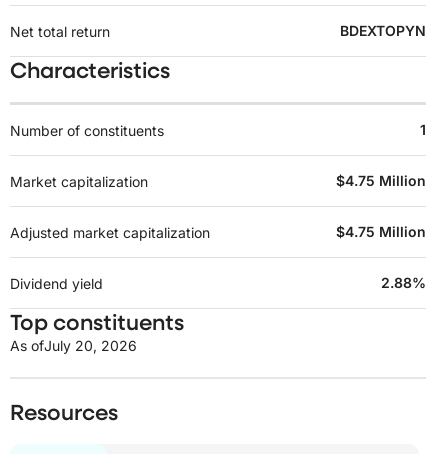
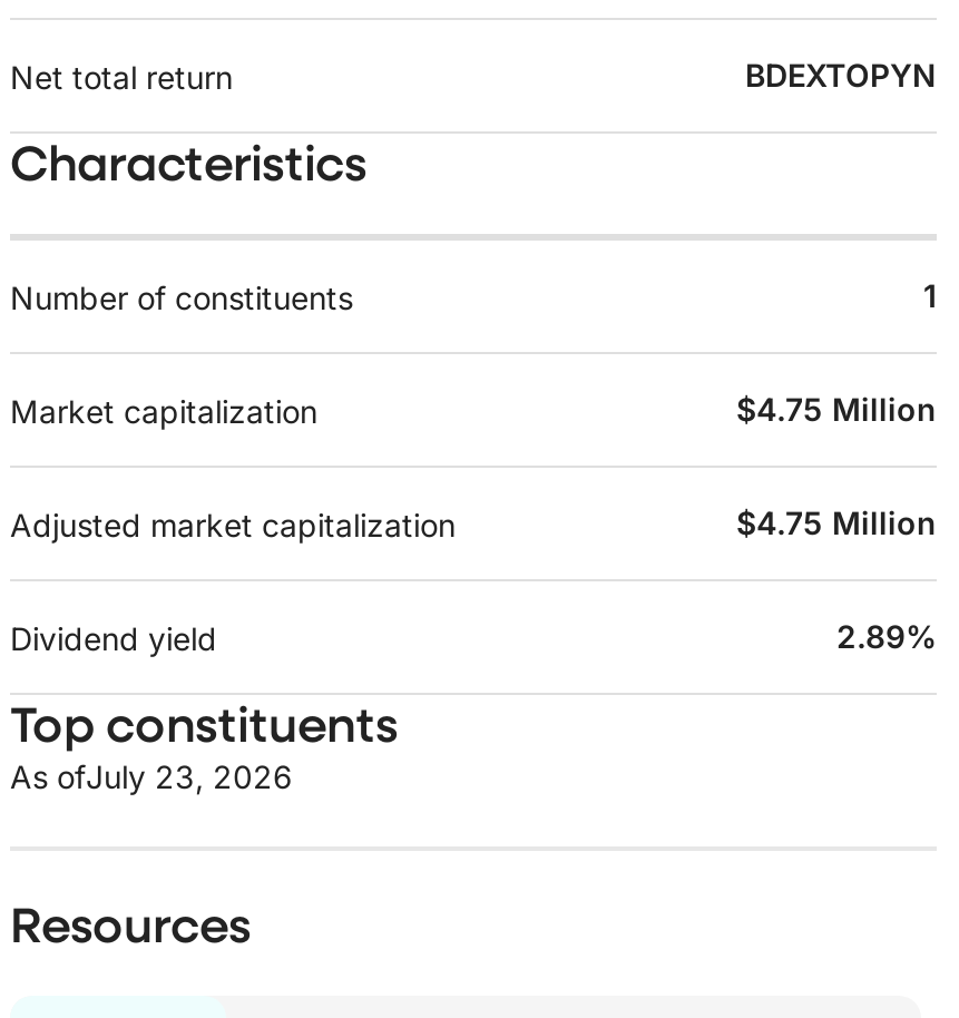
[381,274,426,291] 2.88% -> [836,617,937,655] 2.89%
[10,337,137,354] As ofJuly 20, 2026 -> [10,757,293,795] As ofJuly 23, 2026

